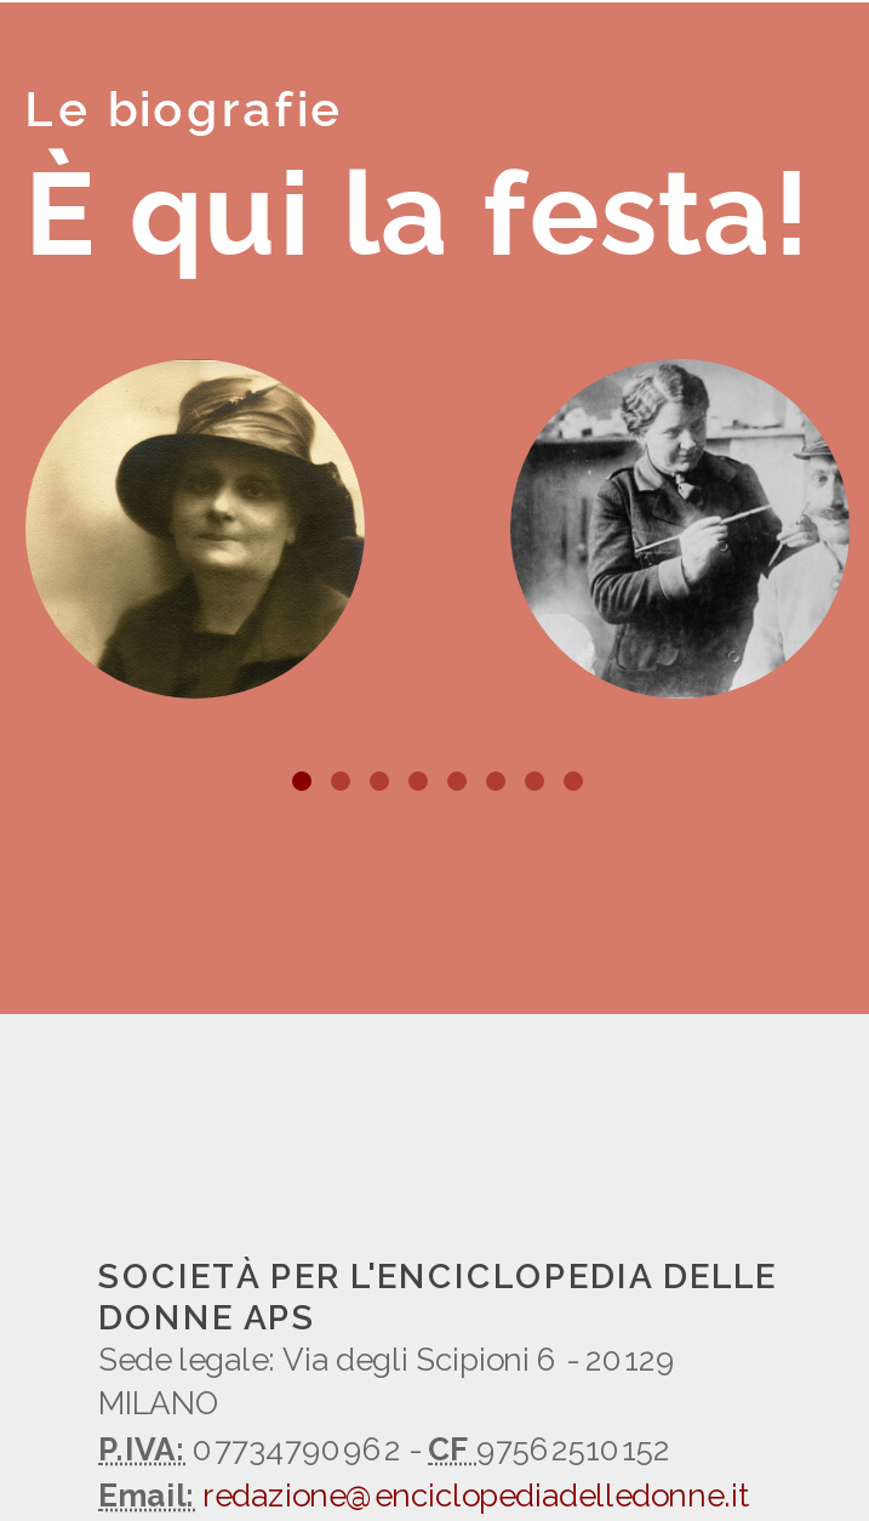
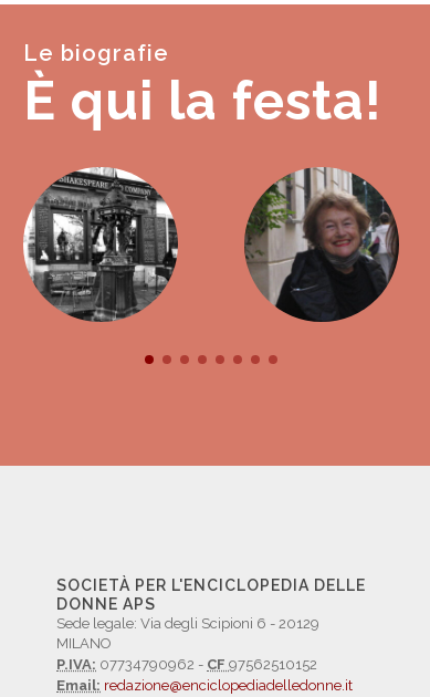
[25,361,367,699] [image] -> [23,167,179,322] [image]
[518,359,850,699] [image] -> [247,167,400,323] [image]

